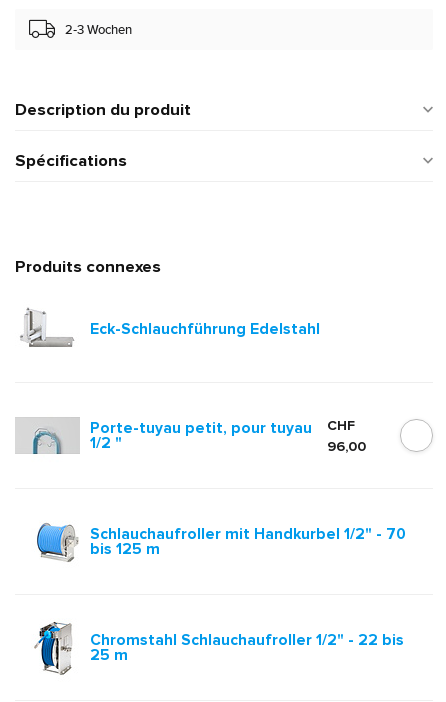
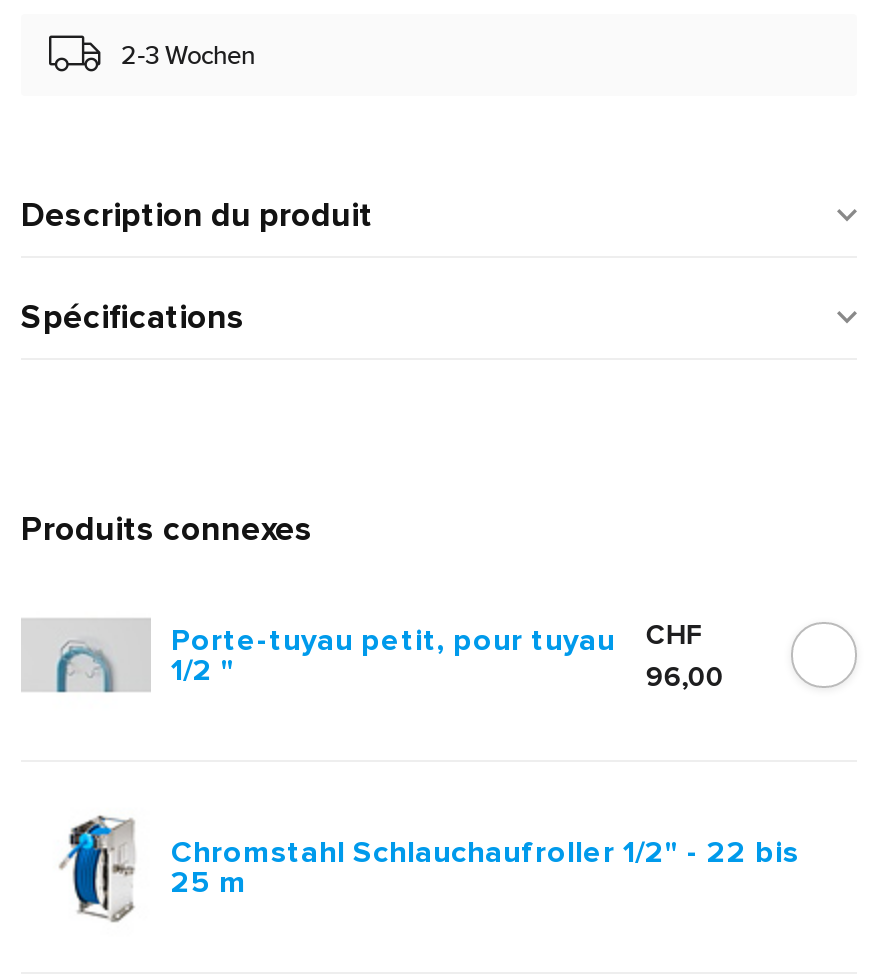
[21,307,320,347] [image] | Eck-Schlauchführung Edelstahl -> none
[35,523,406,563] [image] | Schlauchaufroller mit Handkurbel 1/2" - 70 | bis 125 m -> none

